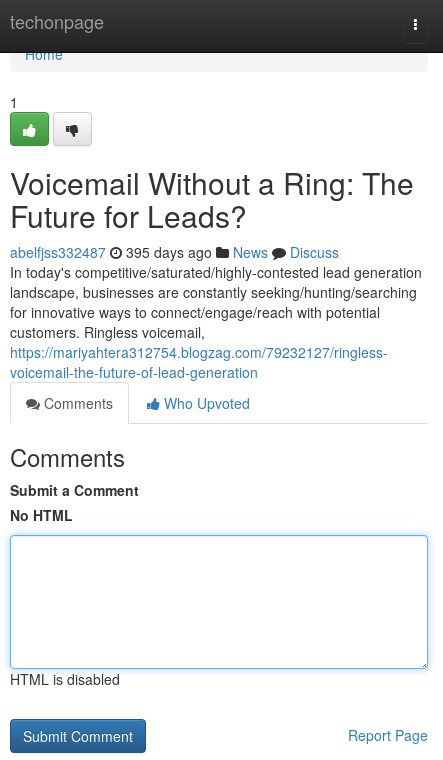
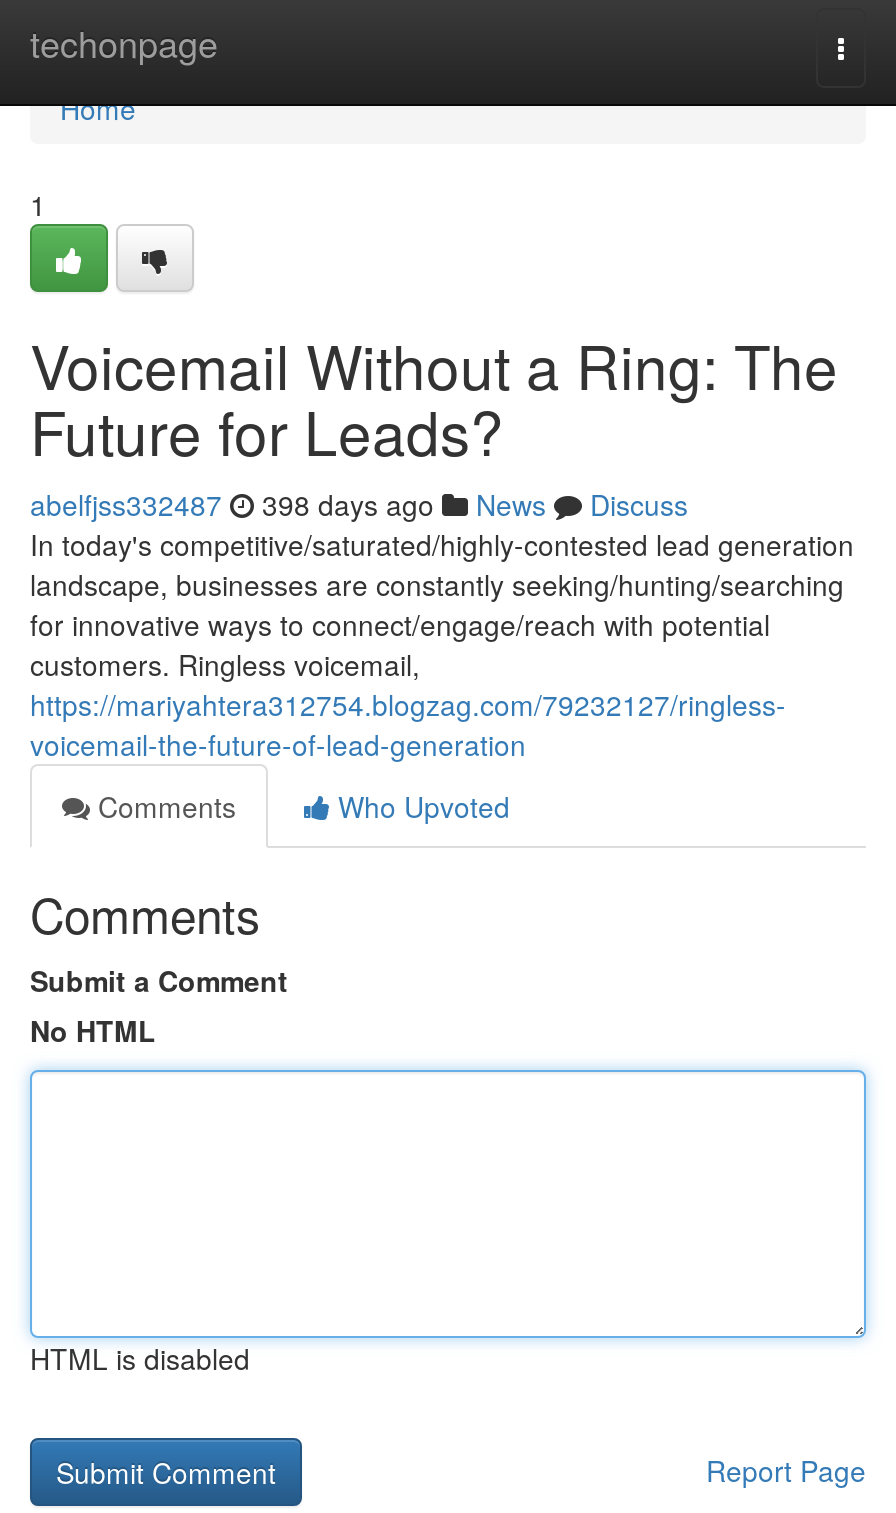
[10,242,339,262] abelfjss332487 395 days ago News Discuss -> [30,484,688,524] abelfjss332487 398 days ago News Discuss

